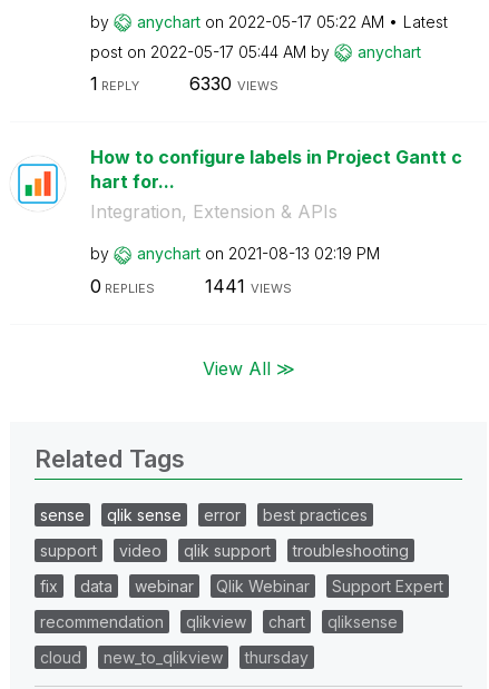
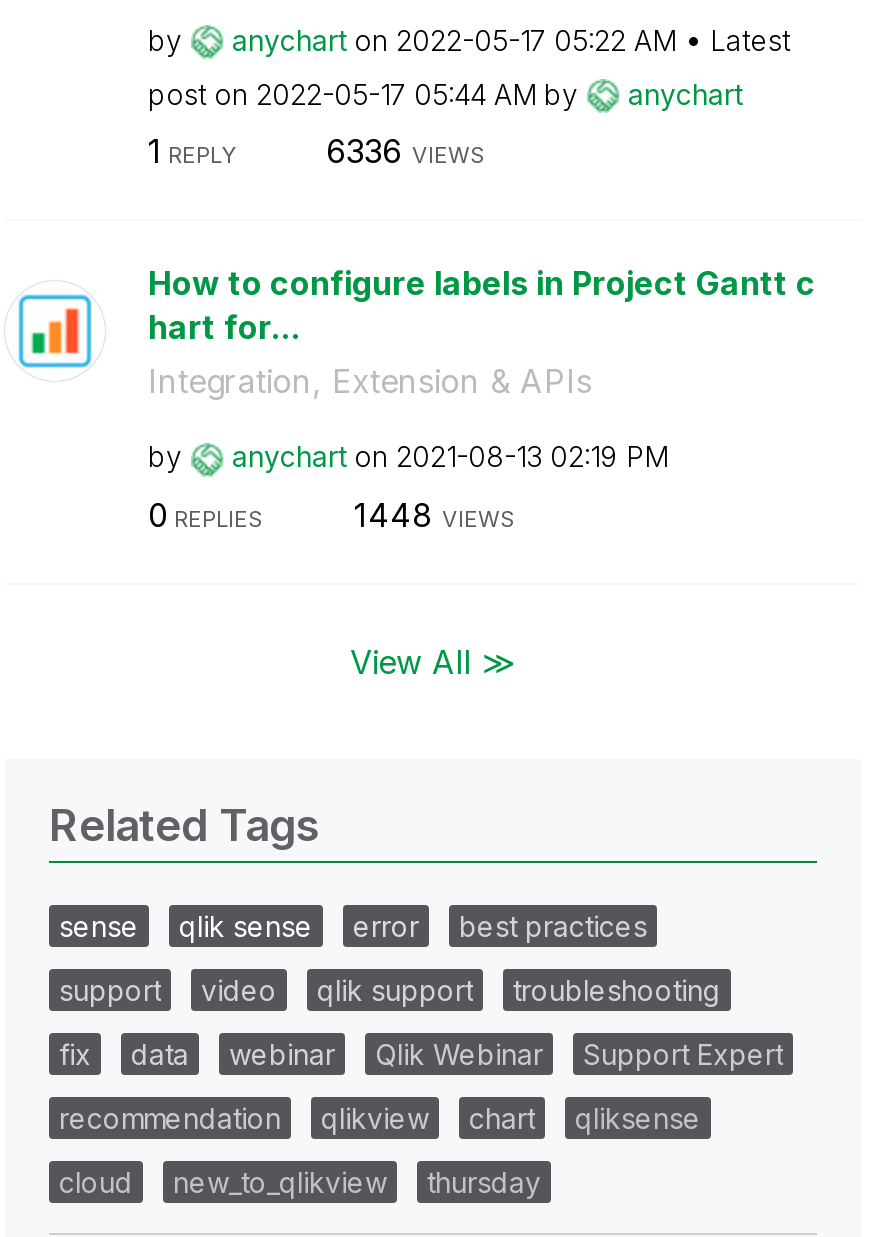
[189,72,278,95] 6330 VIEWS -> [326,131,486,171] 6336 VIEWS
[204,274,291,297] 1441 VIEWS -> [354,494,516,534] 1448 VIEWS

